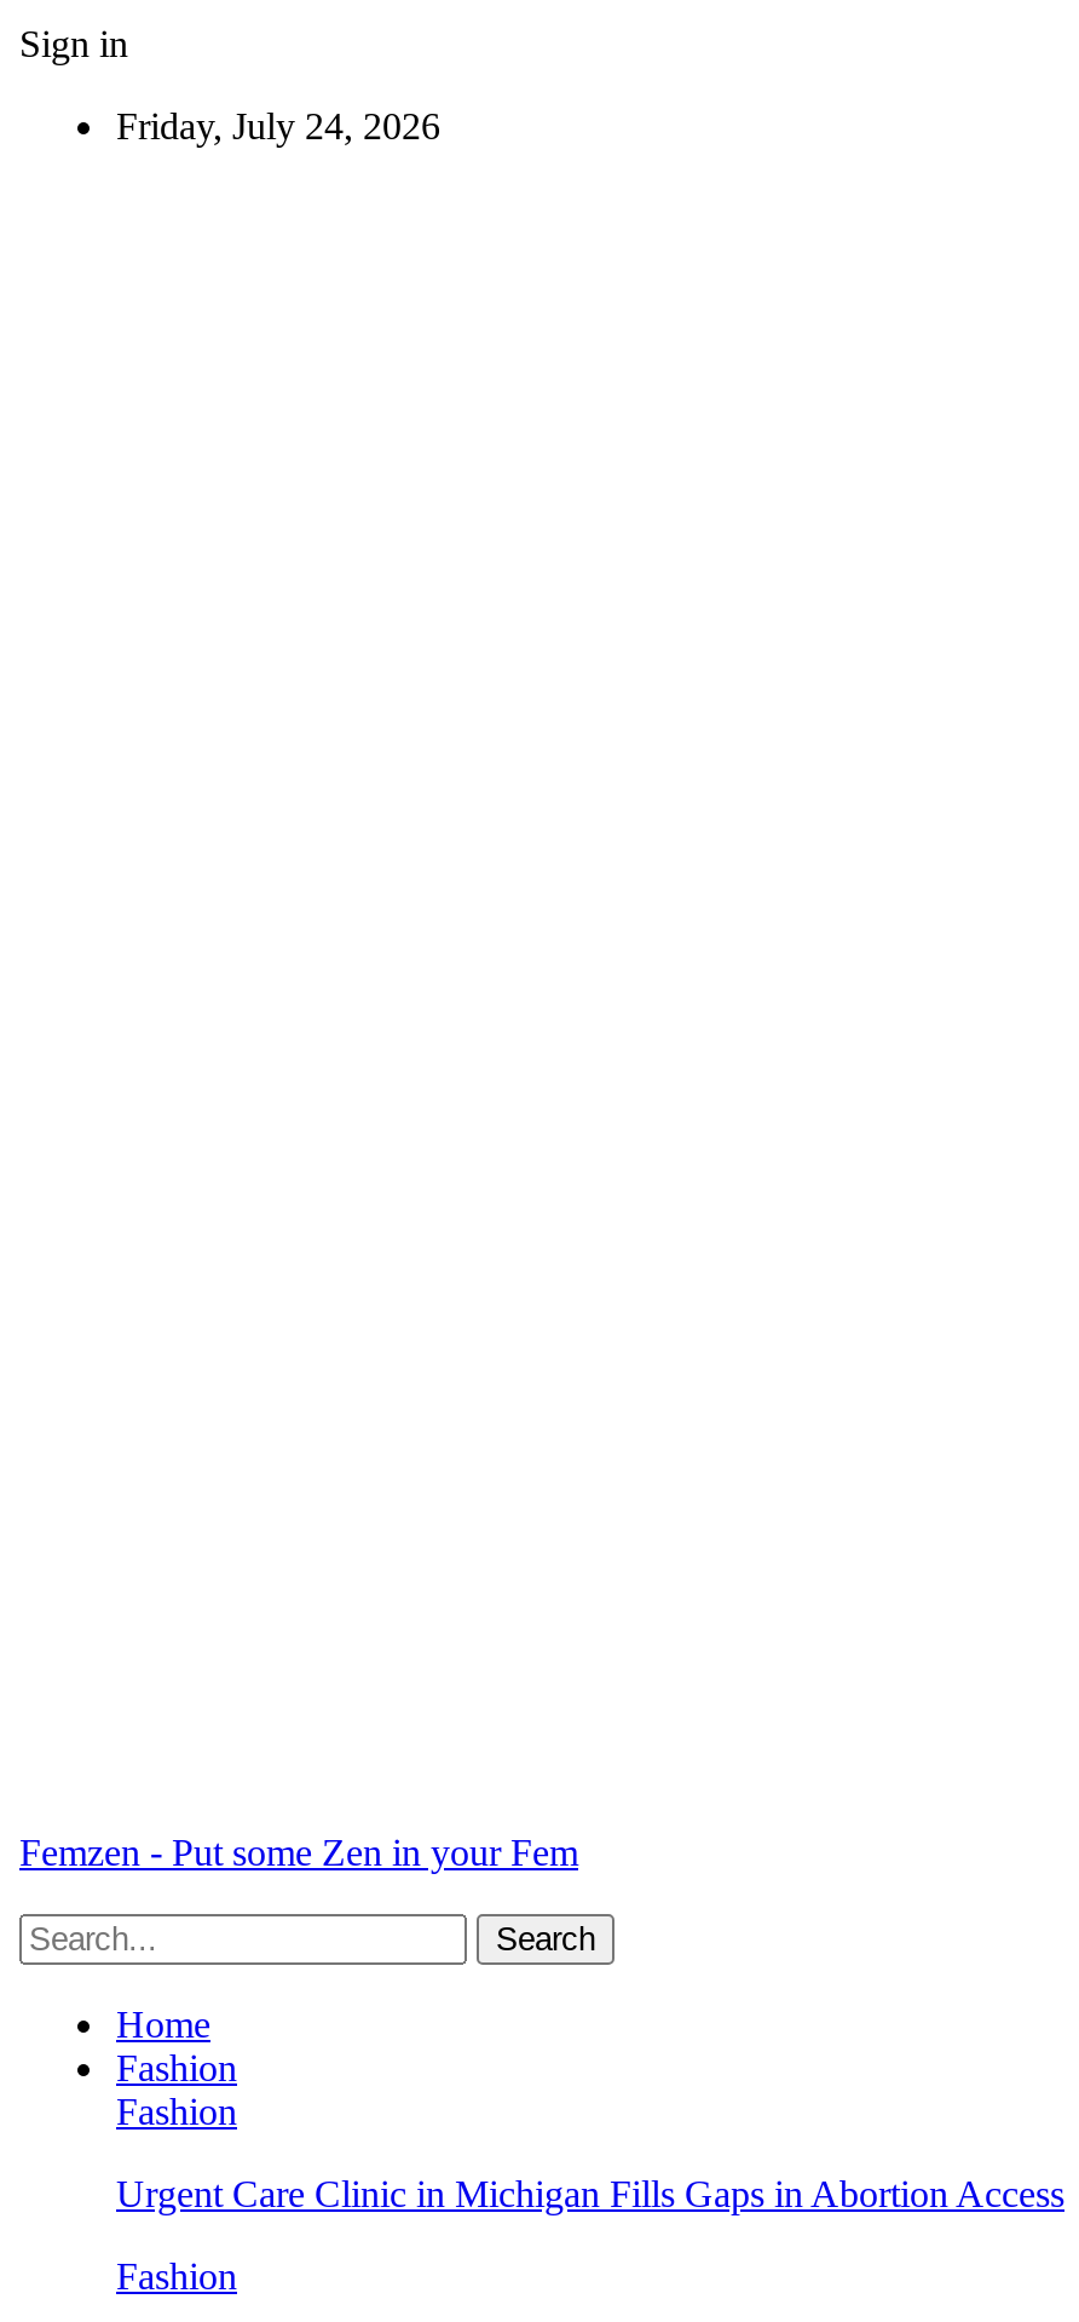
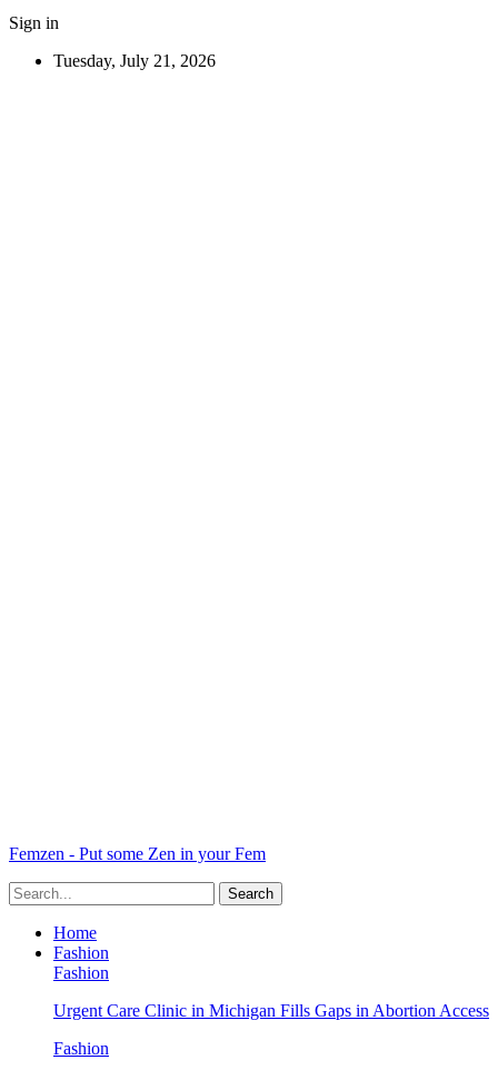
[116,105,440,146] Friday, July 24, 2026 -> [53,51,216,70] Tuesday, July 21, 2026

